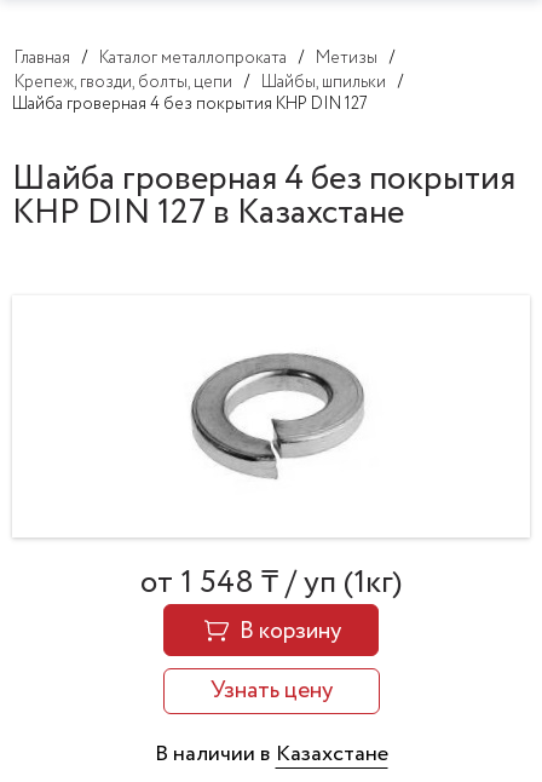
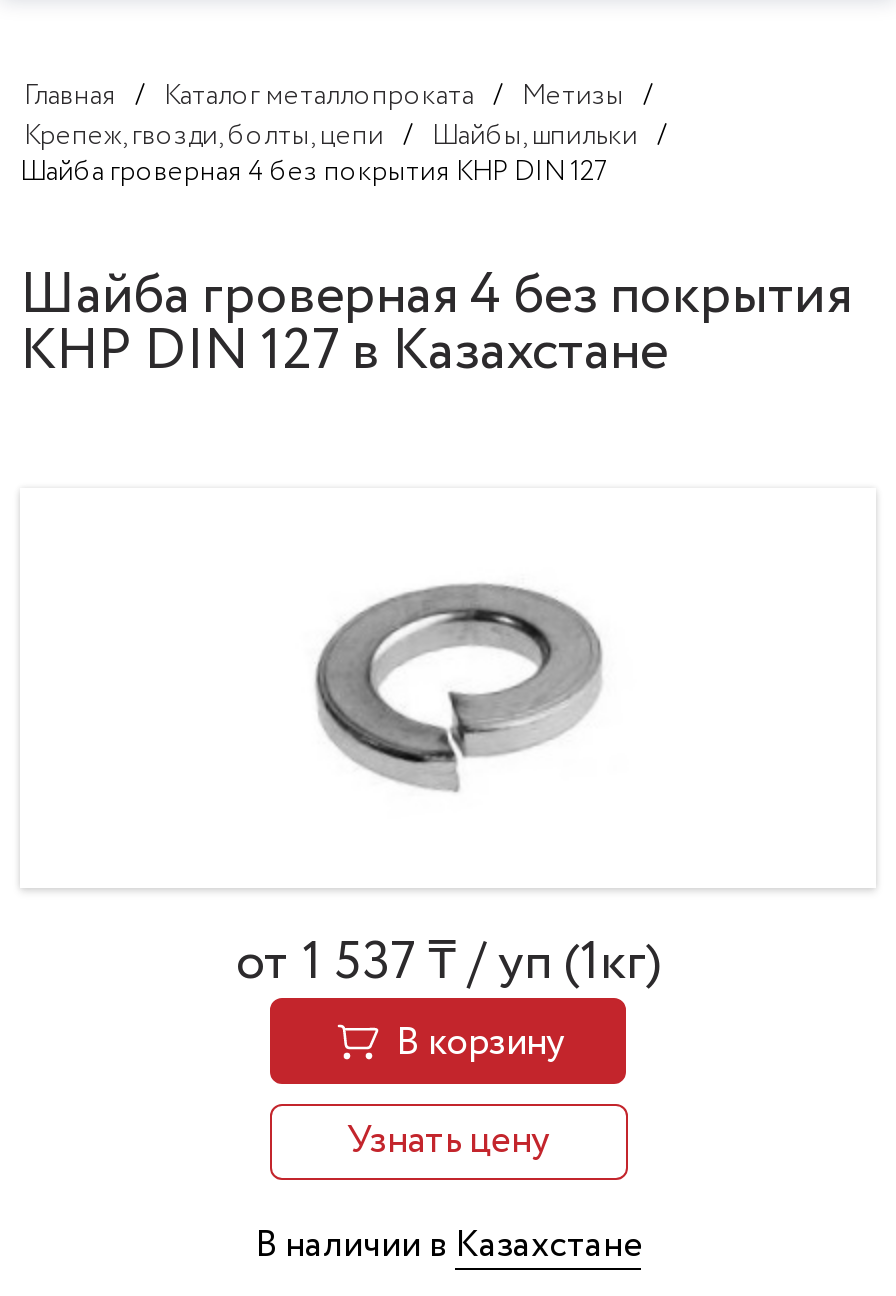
[140,559,402,606] от 1 548 ₸ / уп (1кг) -> [236,924,660,1002] от 1 537 ₸ / уп (1кг)

